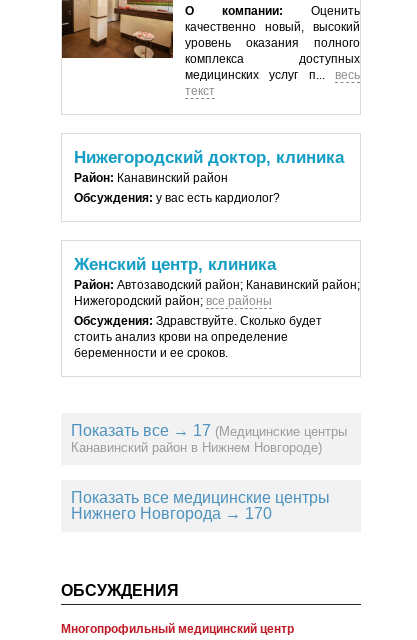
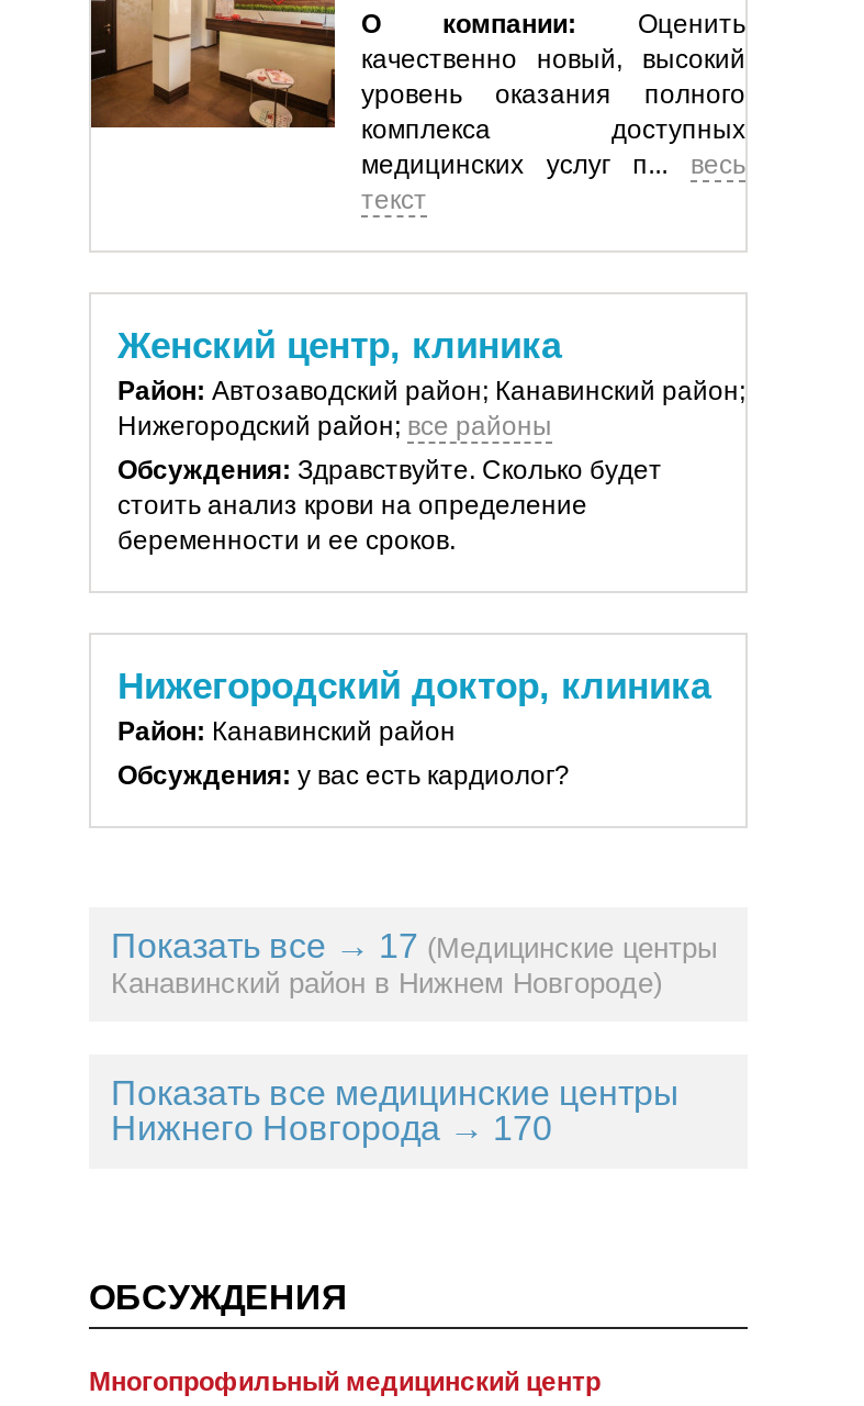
moved [74,148,344,205] -> [117,666,710,791]: Нижегородский доктор, клиника | Район: Канавинский район | Обсуждения: у вас есть кардиолог?
moved [74,255,360,360] -> [117,325,745,556]: Женский центр, клиника | Район: Автозаводский район; Канавинский район; | Нижегородский район; все районы | Обсуждения: Здравствуйте. Сколько будет | стоить анализ крови на определение | беременности и ее сроков.

